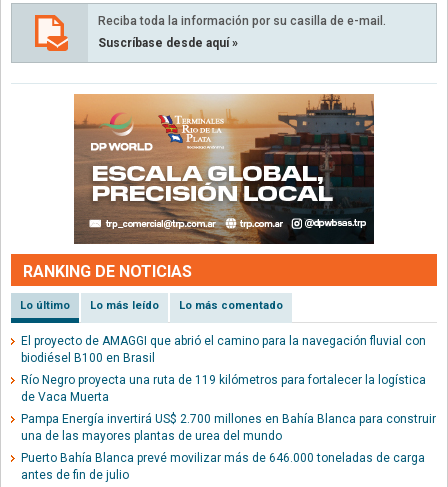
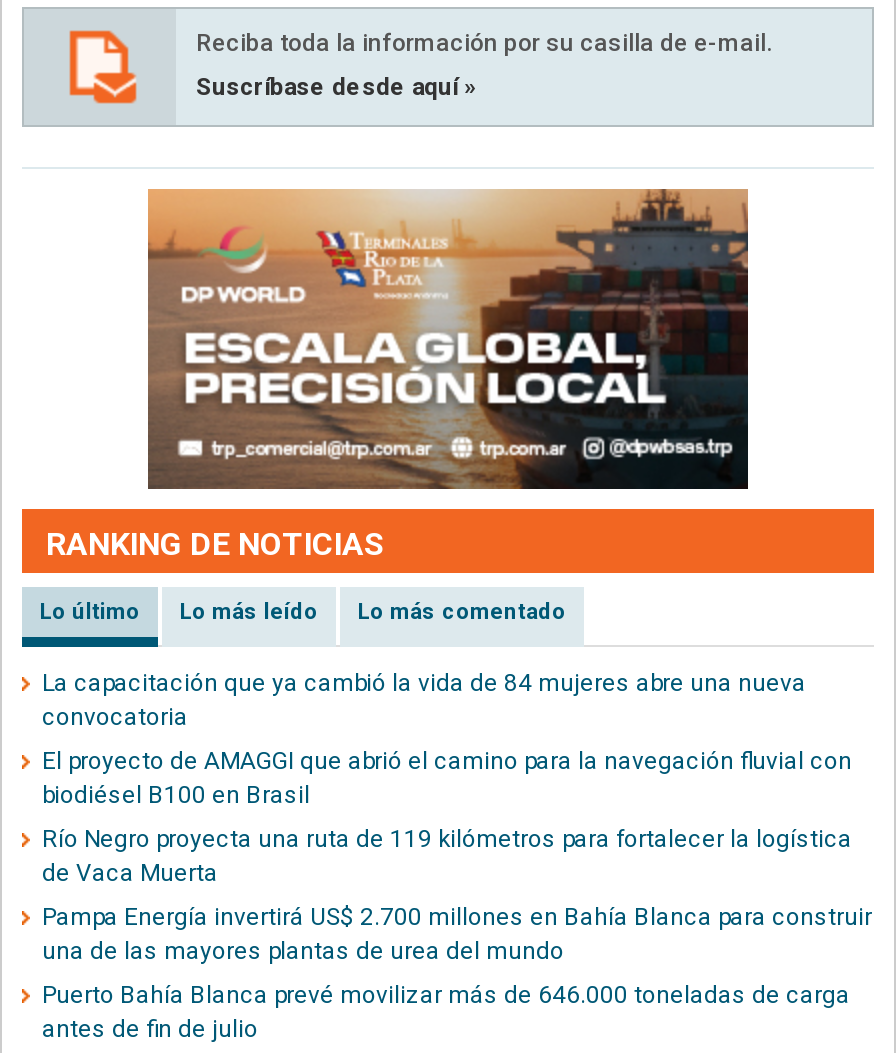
none -> [42,669,806,731] La capacitación que ya cambió la vida de 84 mujeres abre una nueva | convocatoria

